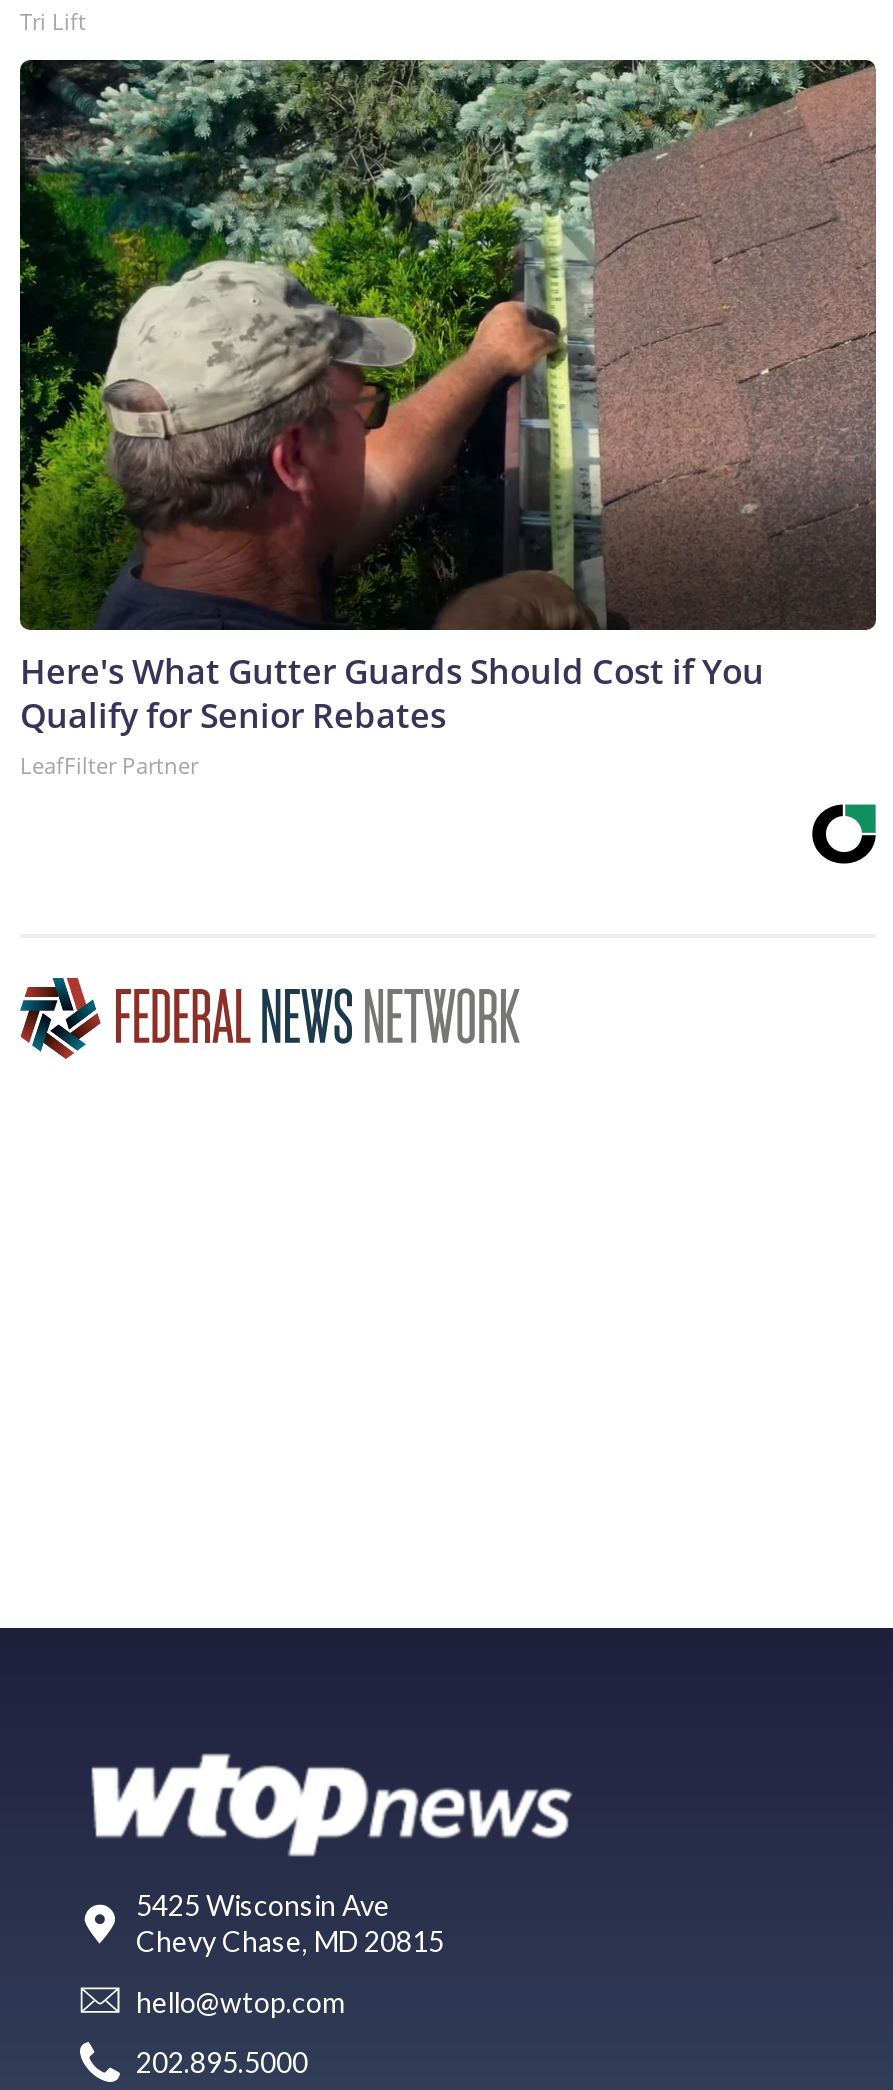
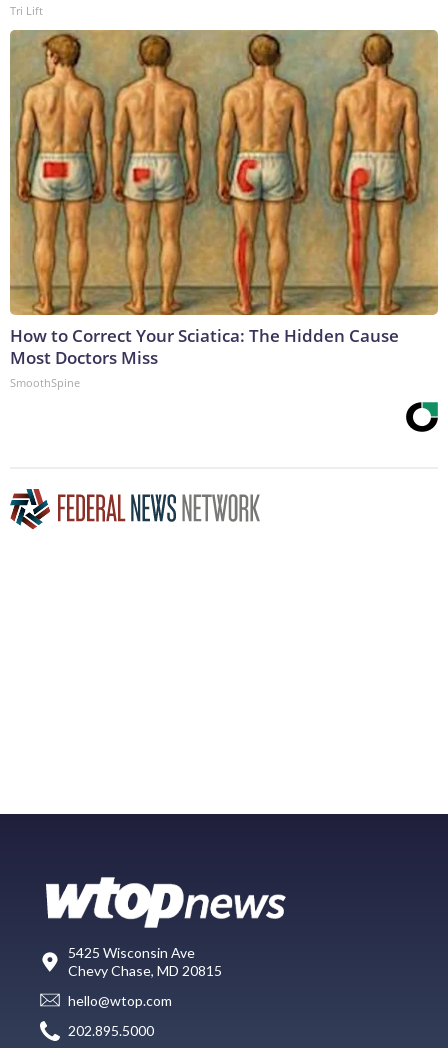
[18,58,878,781] [image] | Here's What Gutter Guards Should Cost if You | Qualify for Senior Rebates | LeafFilter Partner -> [9,29,439,390] [image] | How to Correct Your Sciatica: The Hidden Cause | Most Doctors Miss | SmoothSpine

